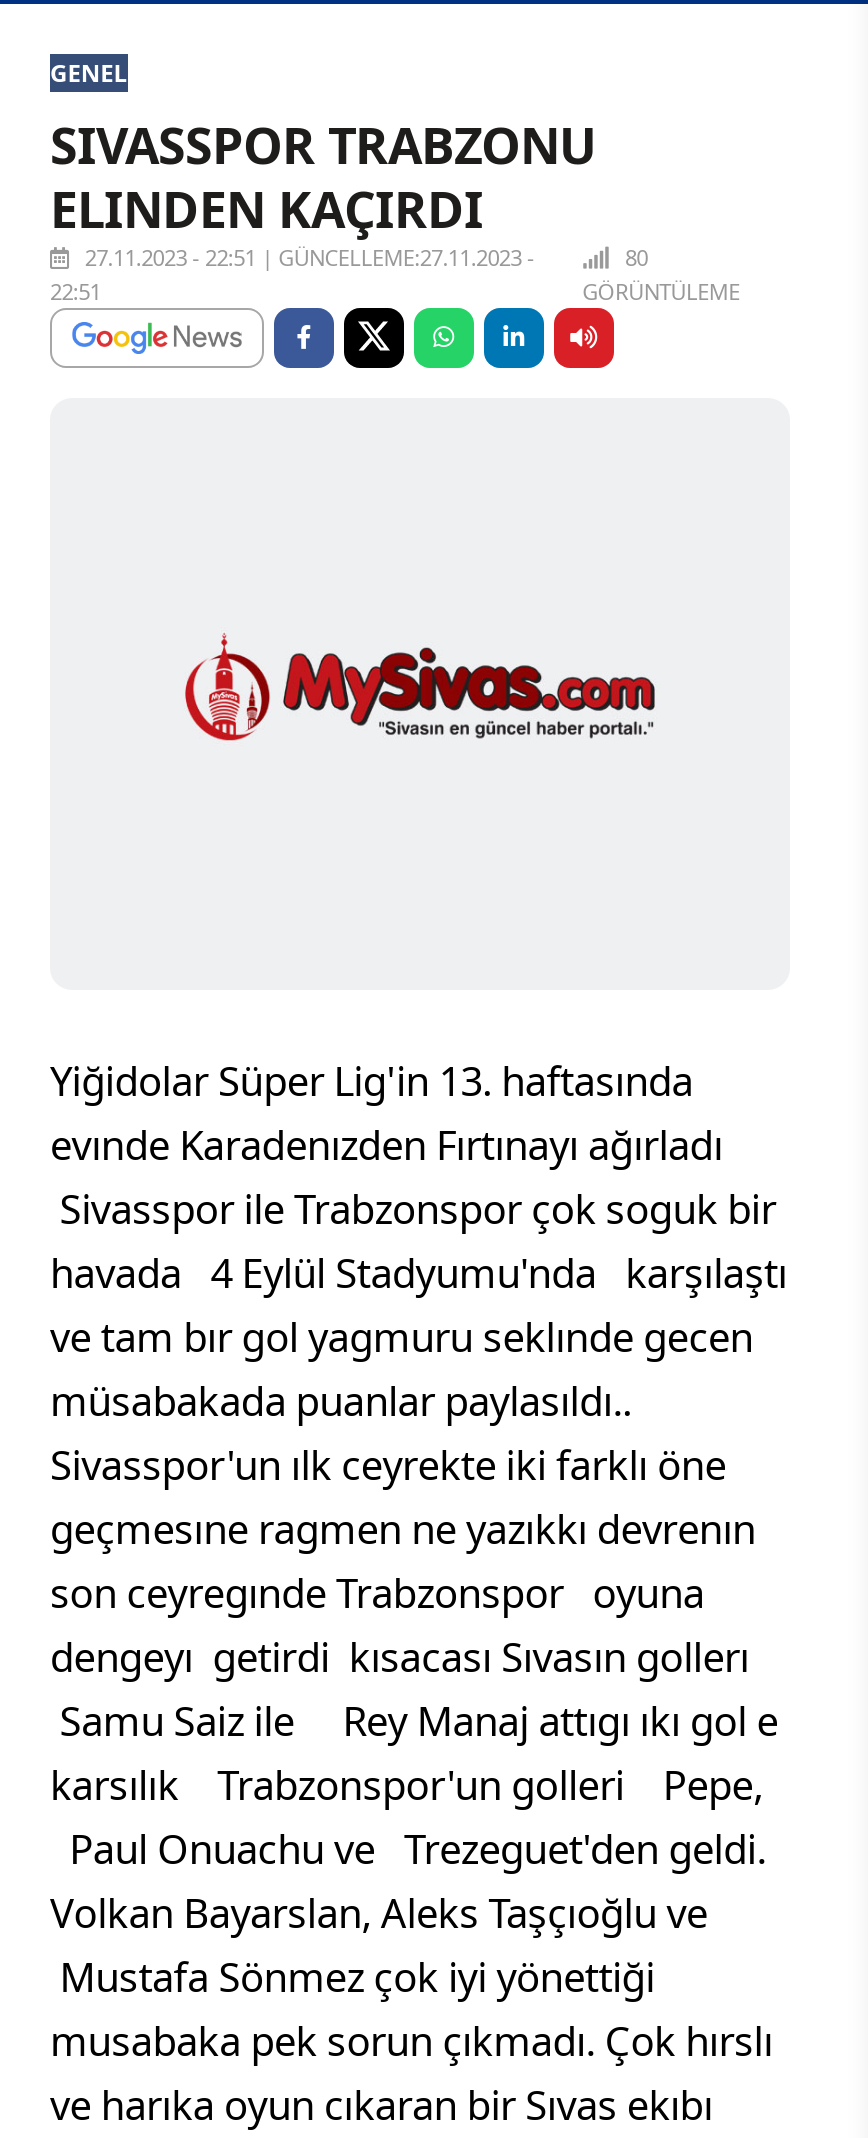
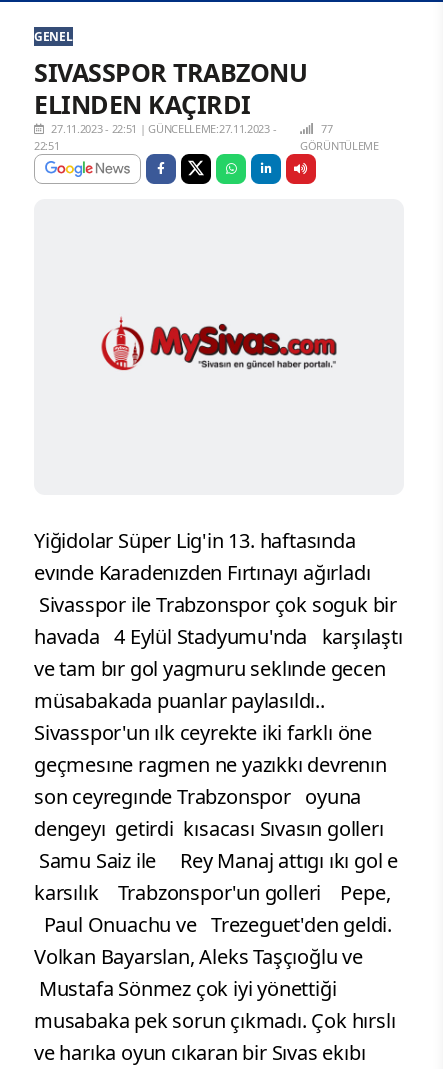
[620,242,648,272] 80 -> [319,121,333,136] 77

